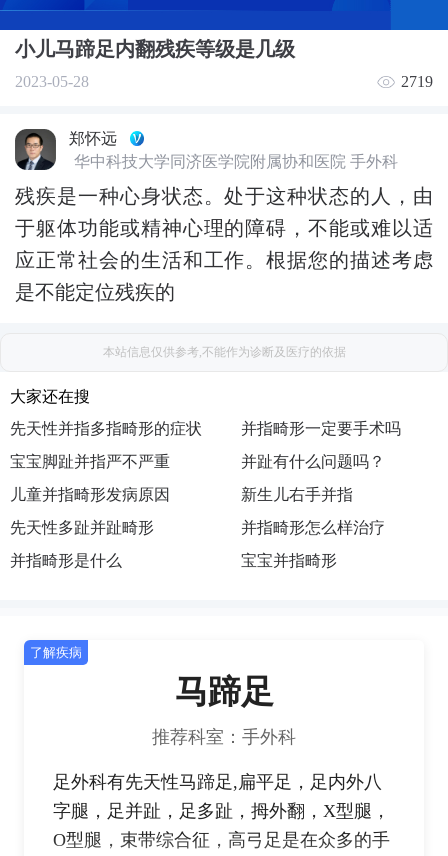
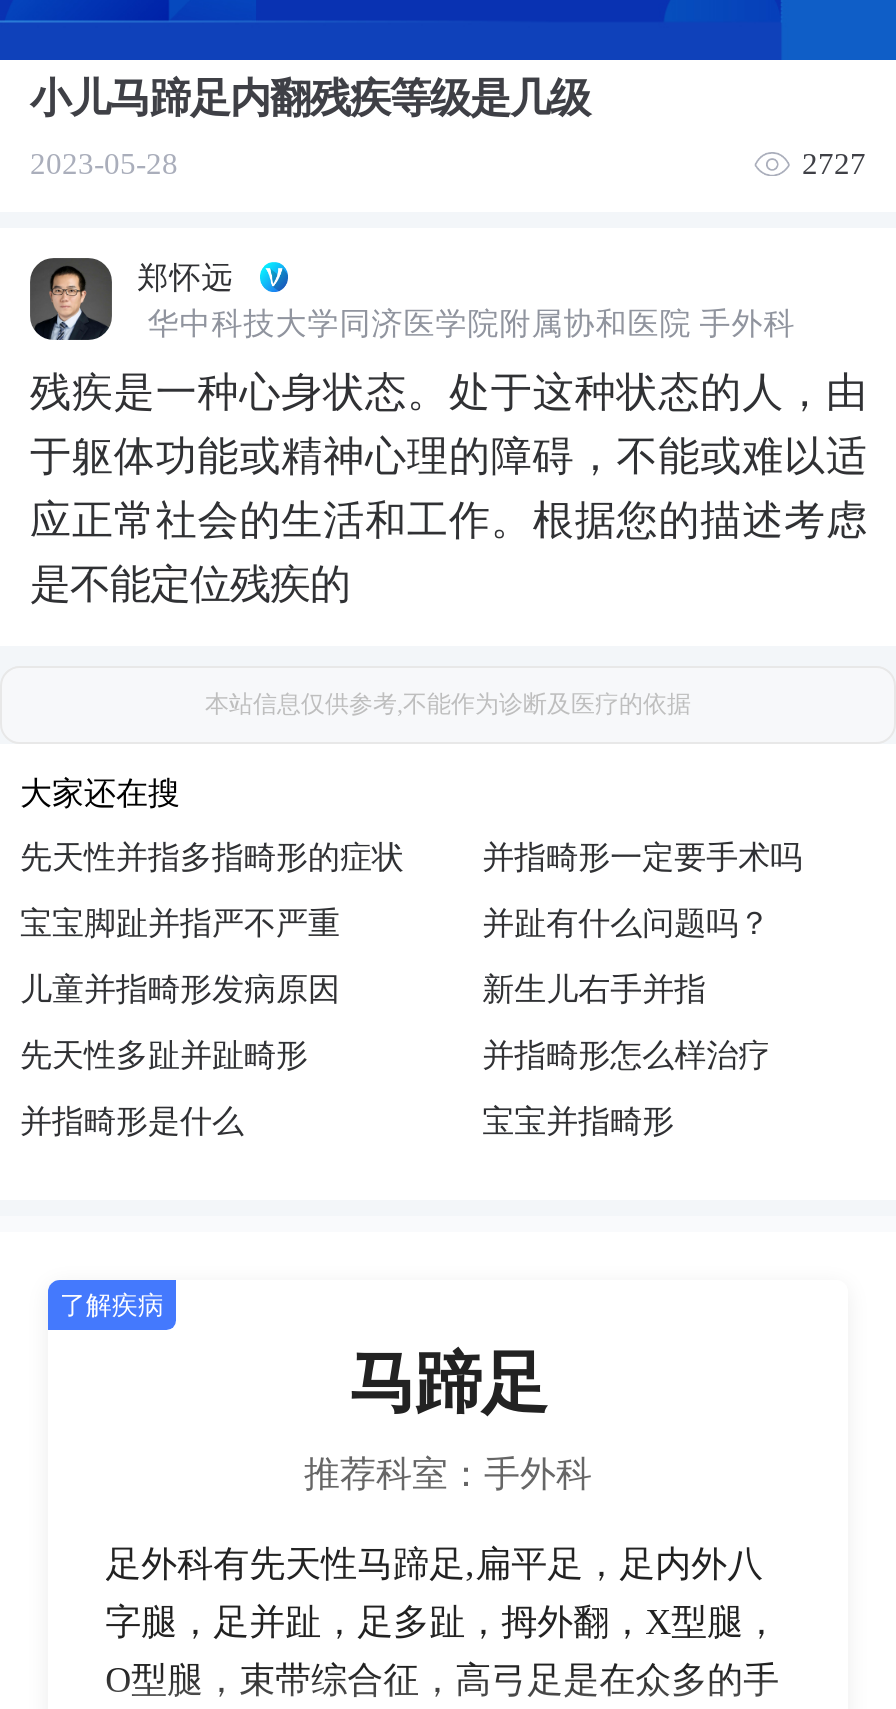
[401,73,433,90] 2719 -> [802,146,866,180] 2727

